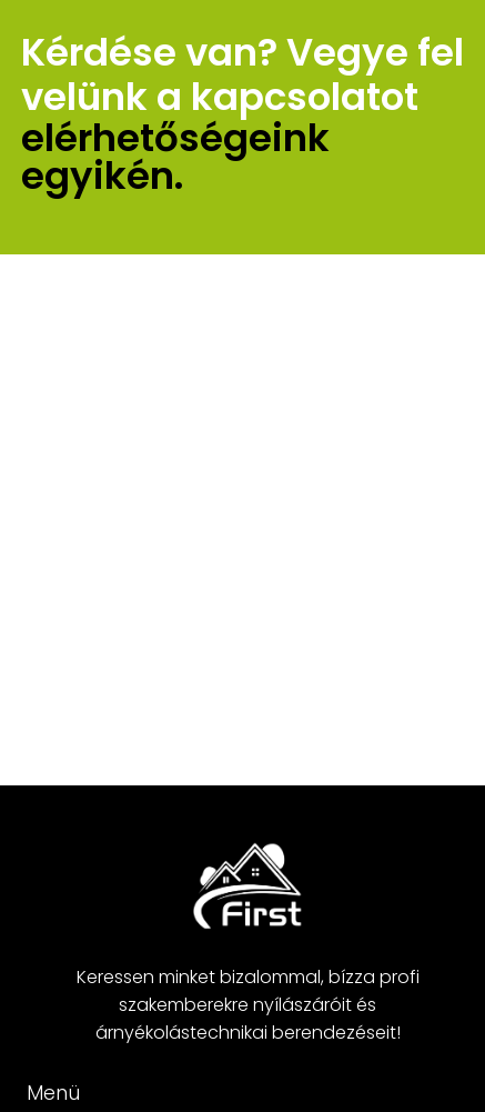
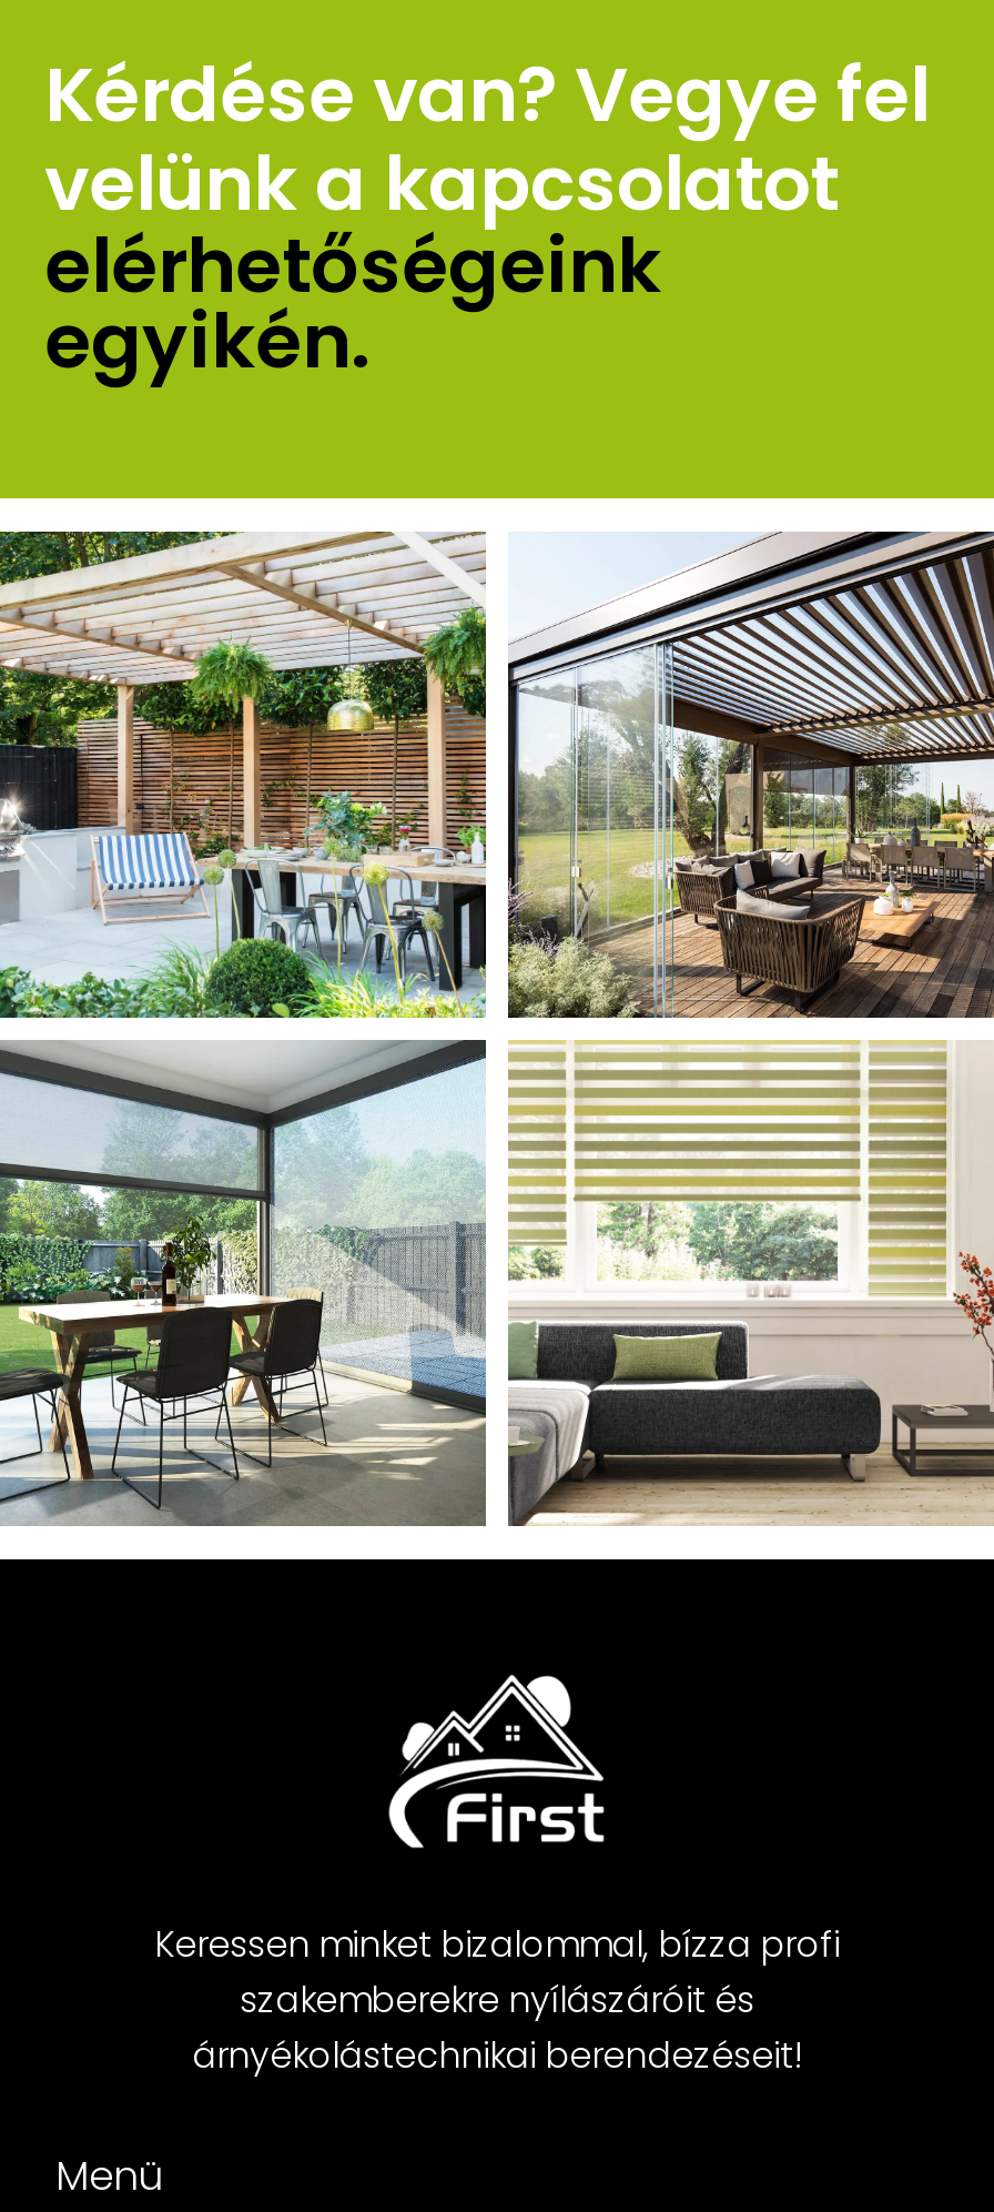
none -> [7,529,488,1020] [image]
none -> [7,1038,488,1528] [image]
none -> [506,529,987,1020] [image]
none -> [506,1038,987,1528] [image]

